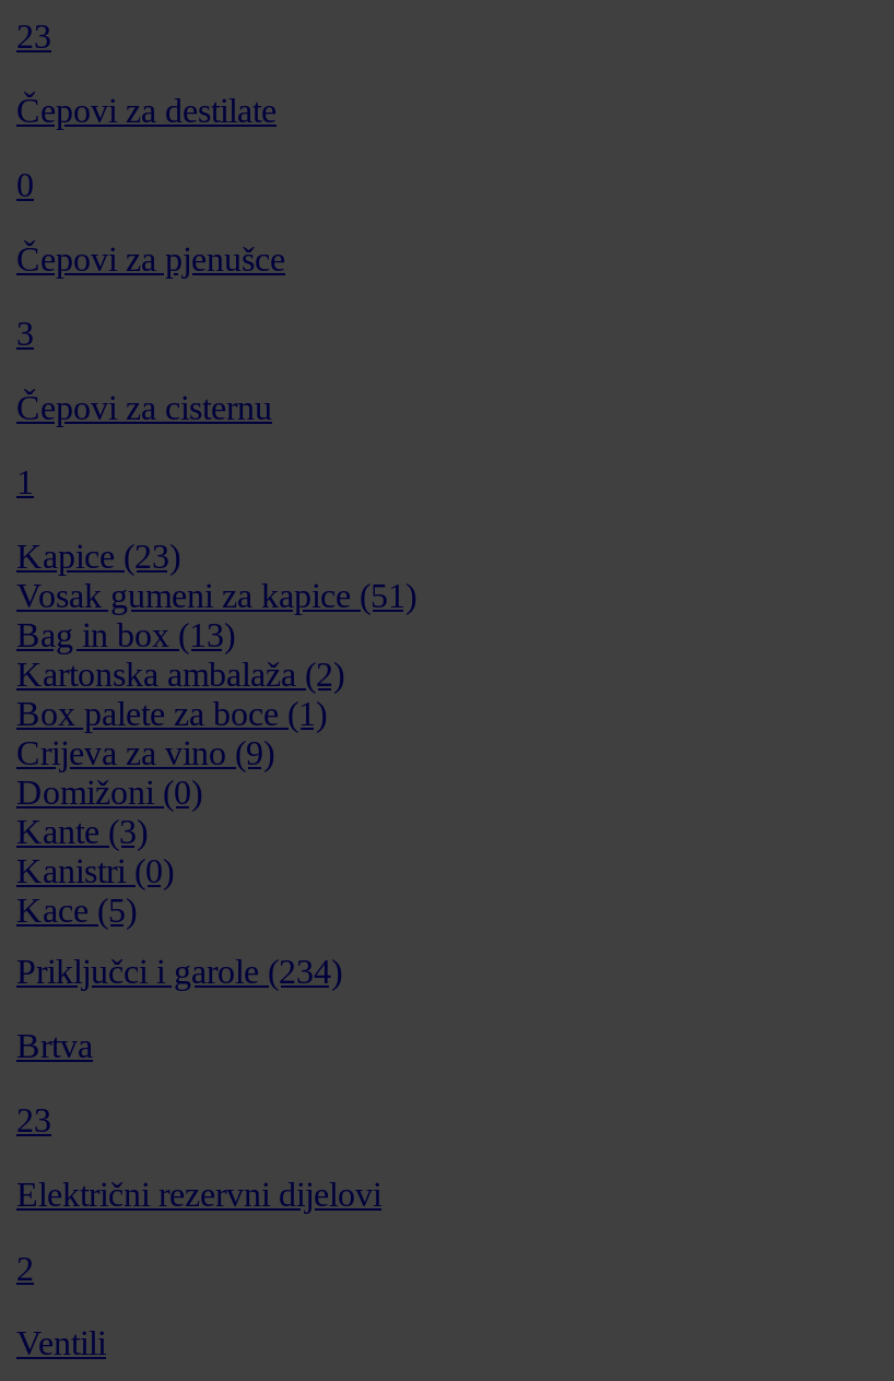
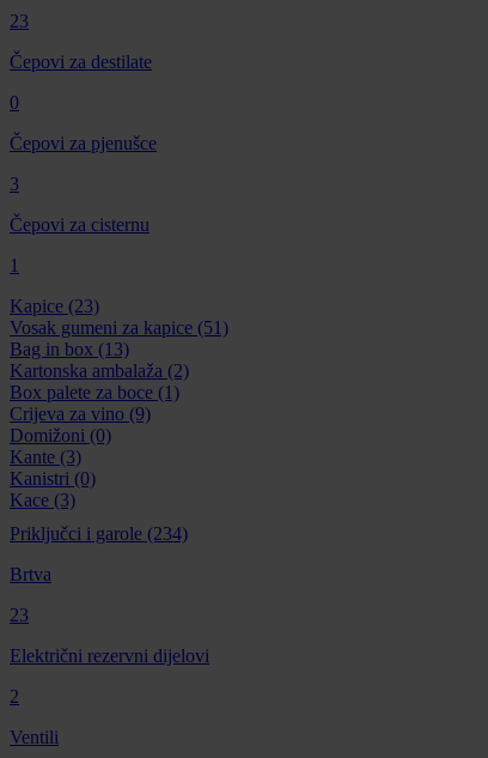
[16,892,137,929] Kace (5) -> [10,490,75,510] Kace (3)

